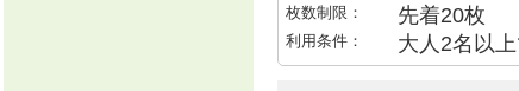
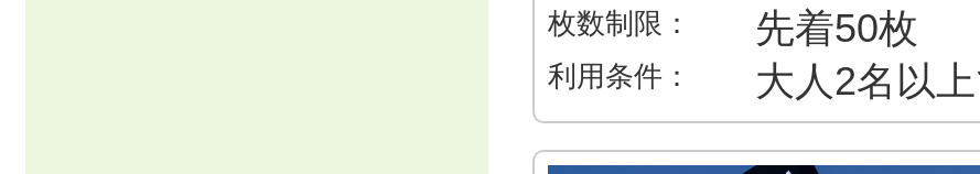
[286,4,486,27] 枚数制限： 先着20枚 -> [548,7,918,51] 枚数制限： 先着50枚

